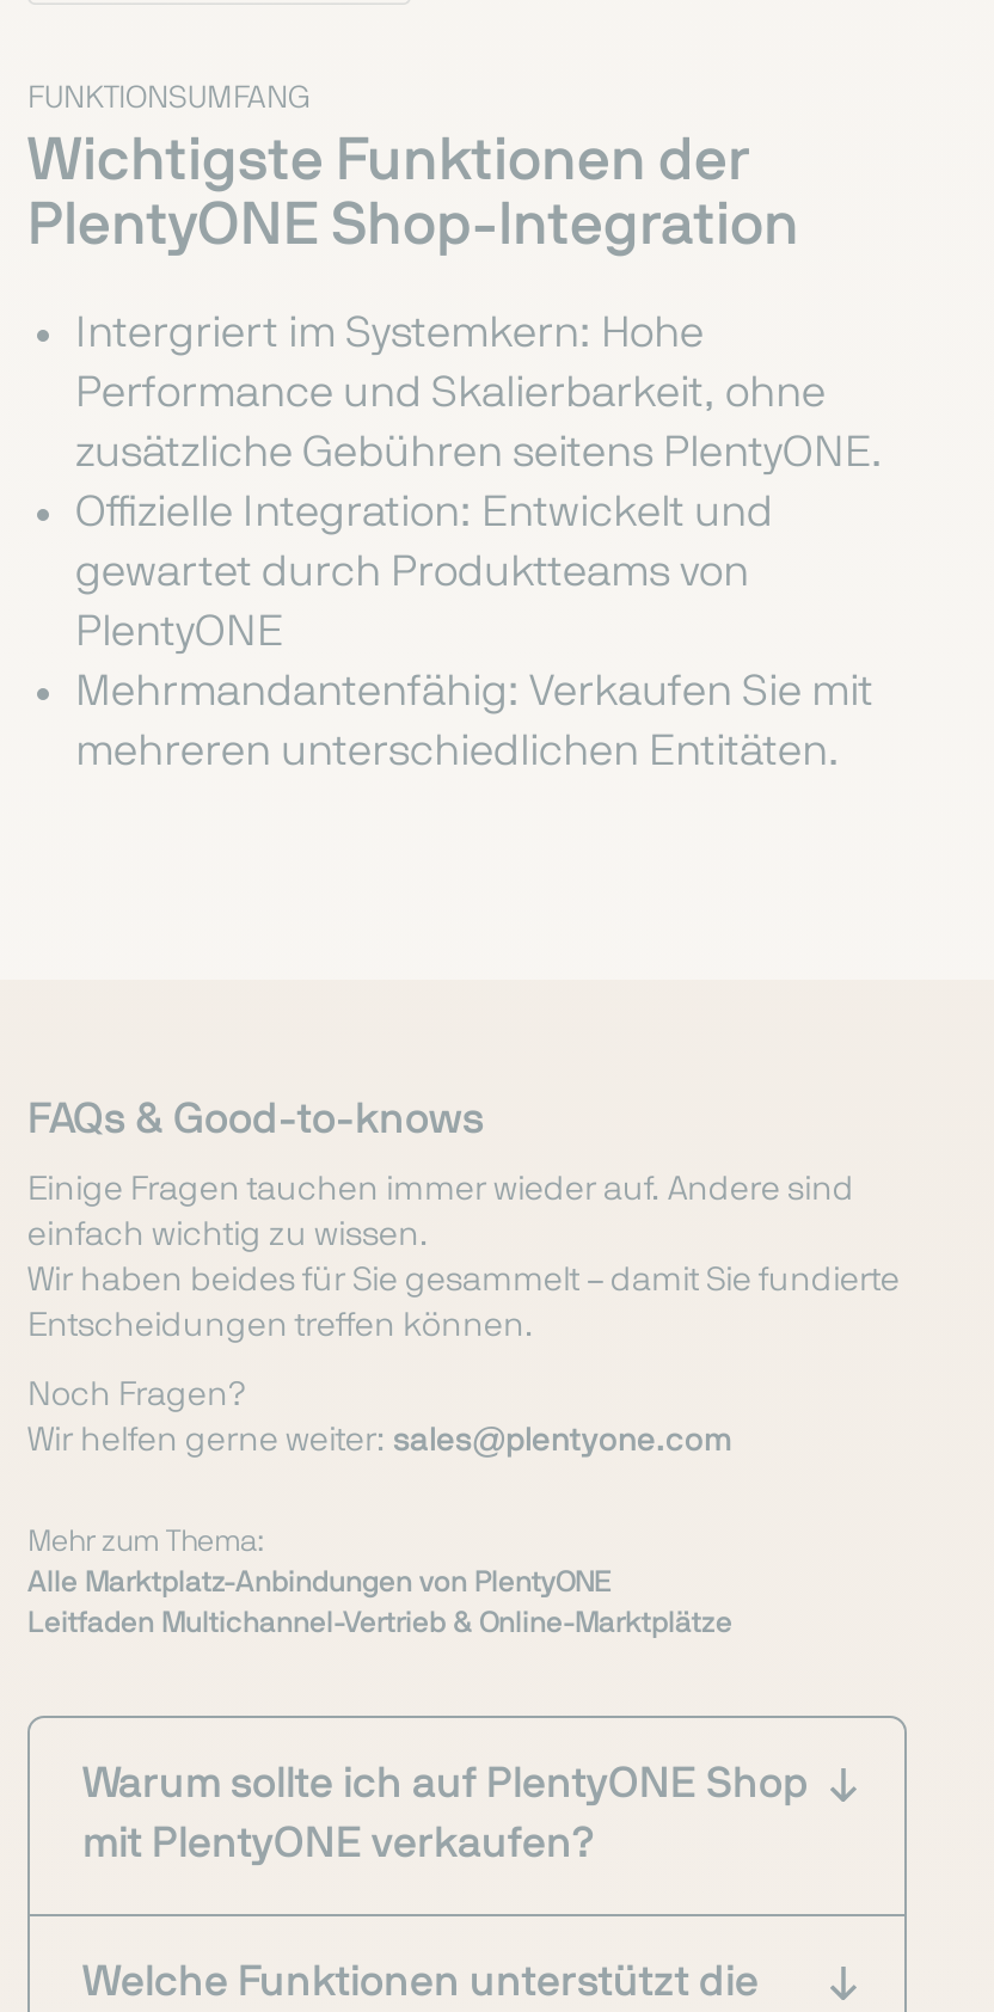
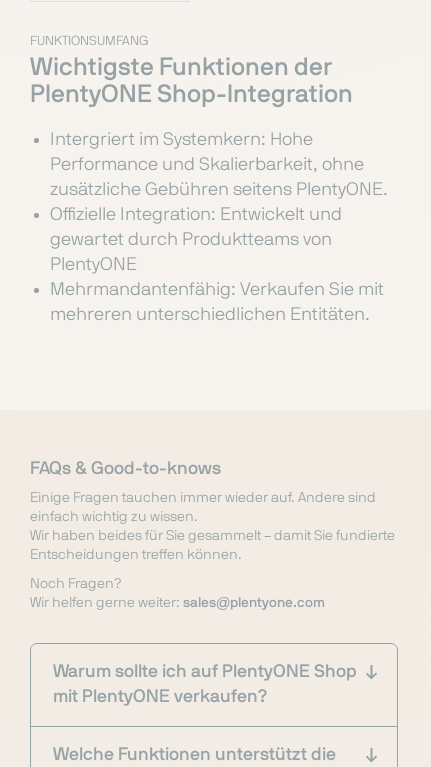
[27,1526,732,1636] Mehr zum Thema: | Alle Marktplatz-Anbindungen von PlentyONE | Leitfaden Multichannel-Vertrieb & Online-Marktplätze -> none

